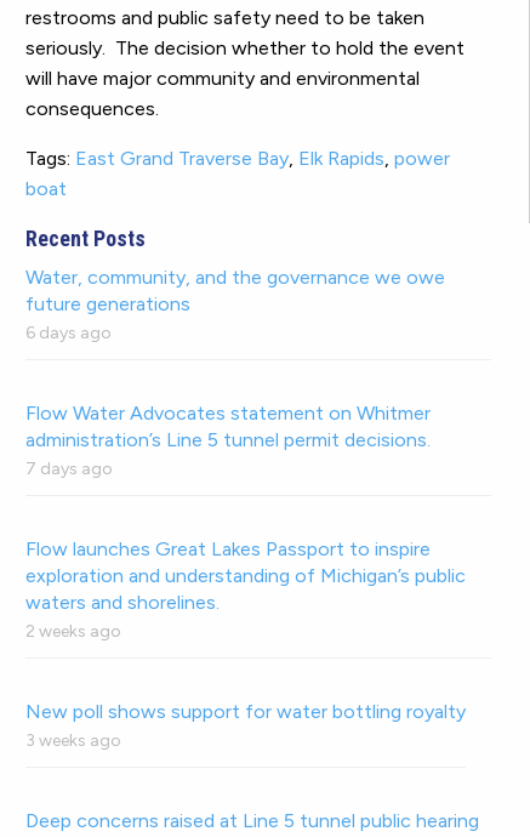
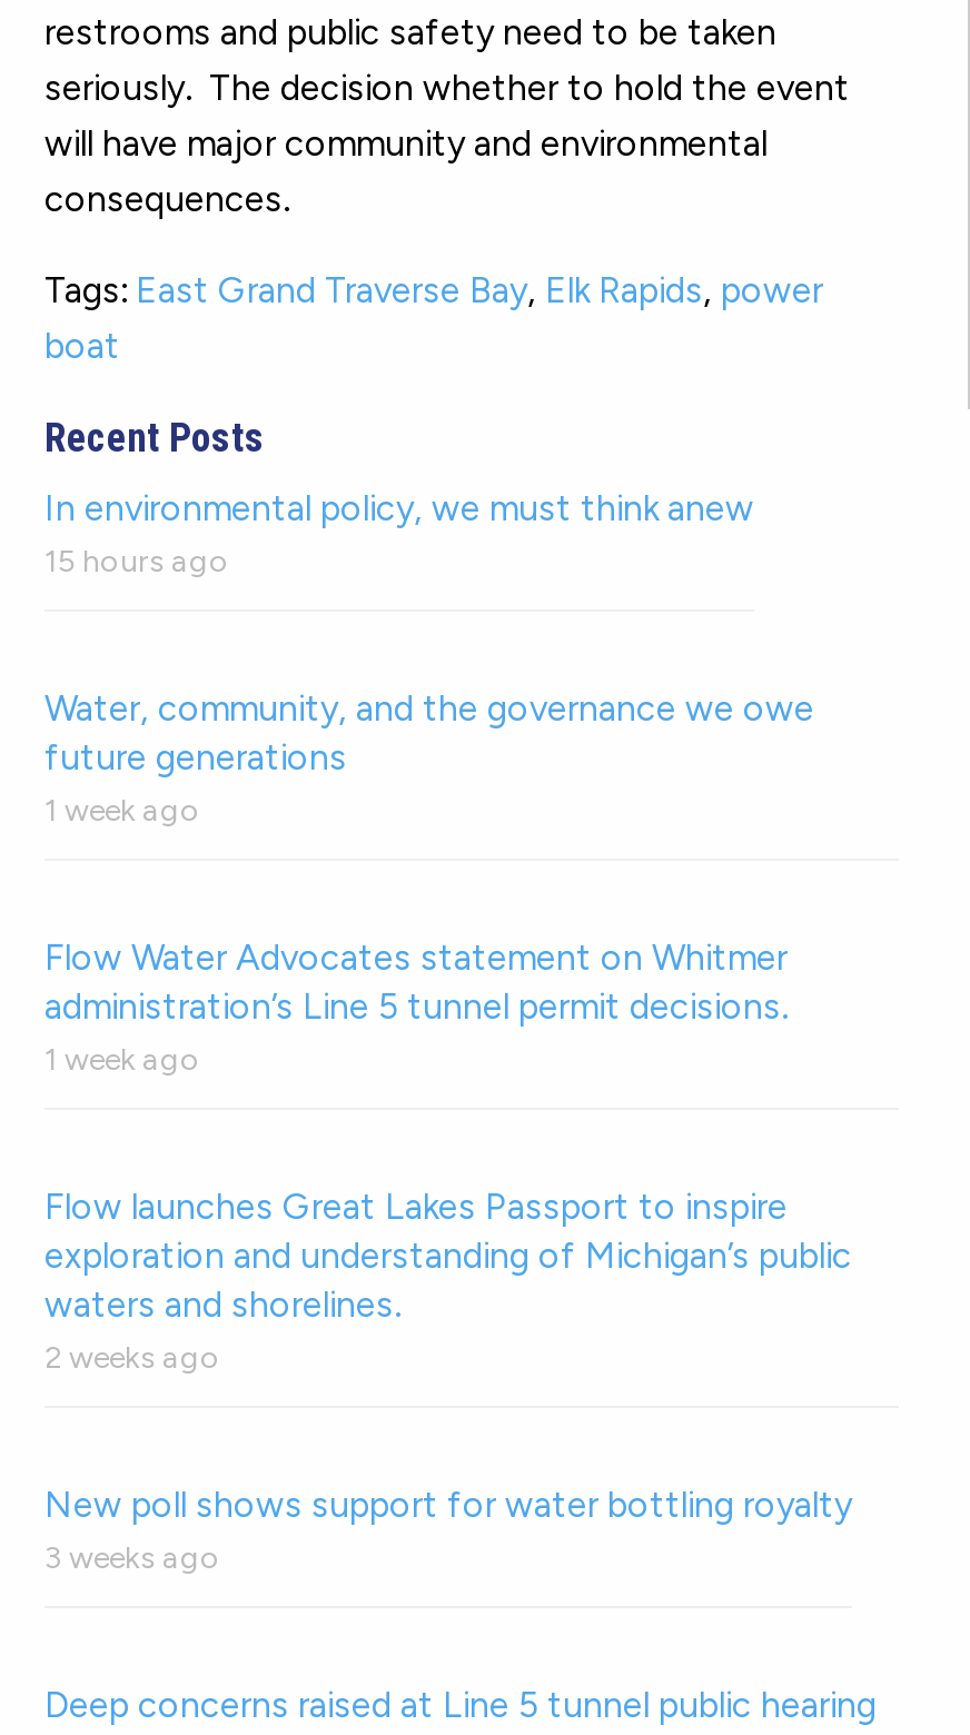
none -> [44,486,754,580] In environmental policy, we must think anew | 15 hours ago
[25,322,112,343] 6 days ago -> [44,791,200,829] 1 week ago
[25,458,113,479] 7 days ago -> [44,1040,200,1078] 1 week ago

